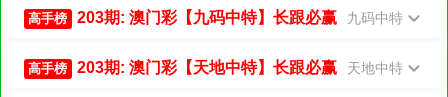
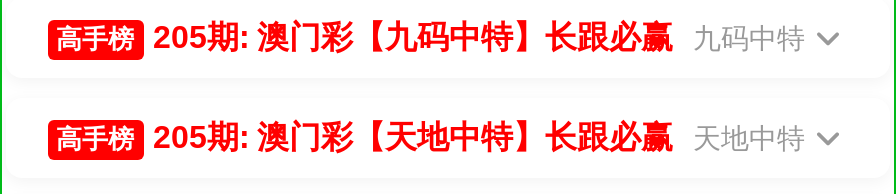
[76,9,336,26] 203期: 澳门彩【九码中特】长跟必赢 -> [153,19,673,53] 205期: 澳门彩【九码中特】长跟必赢
[76,59,336,76] 203期: 澳门彩【天地中特】长跟必赢 -> [153,119,673,153] 205期: 澳门彩【天地中特】长跟必赢

